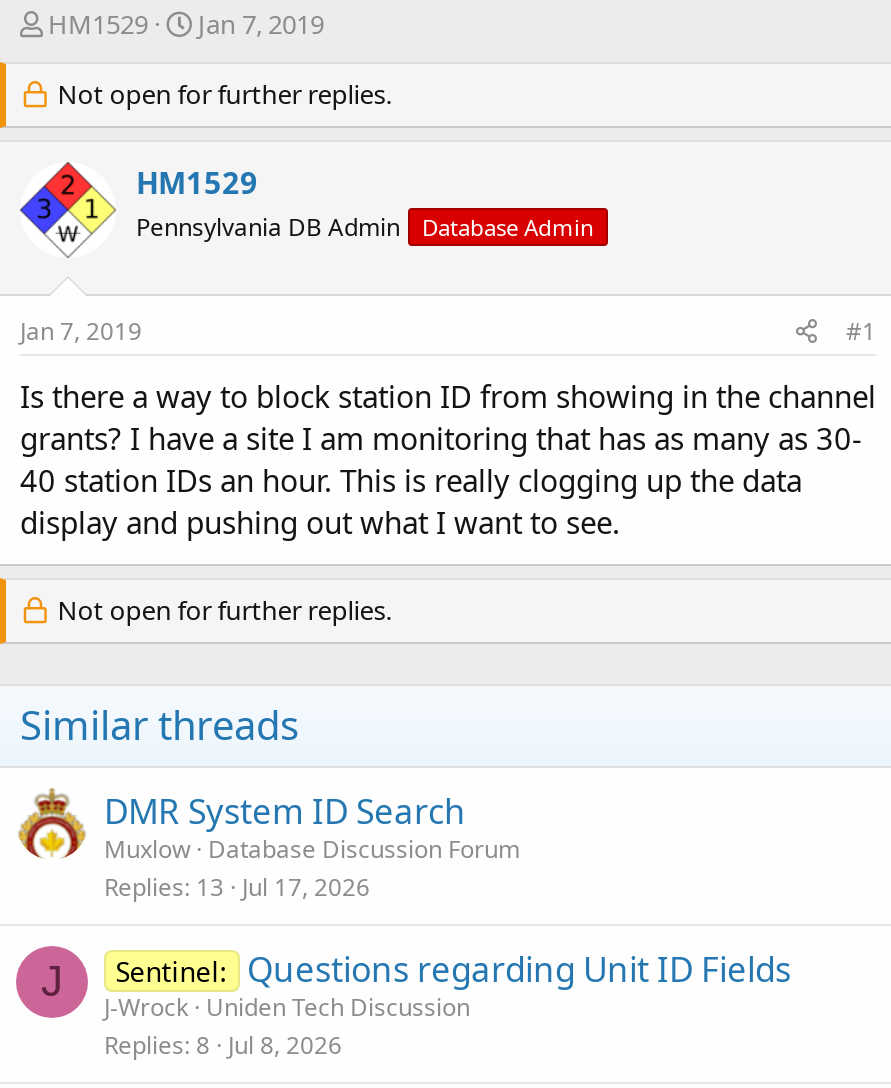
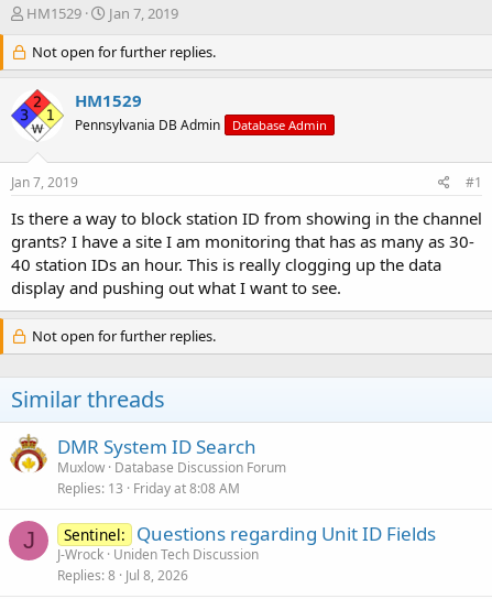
[104,869,370,903] Replies 13 Jul 17, 2026 -> [57,478,240,497] Replies 13 Friday at 8:08 AM

